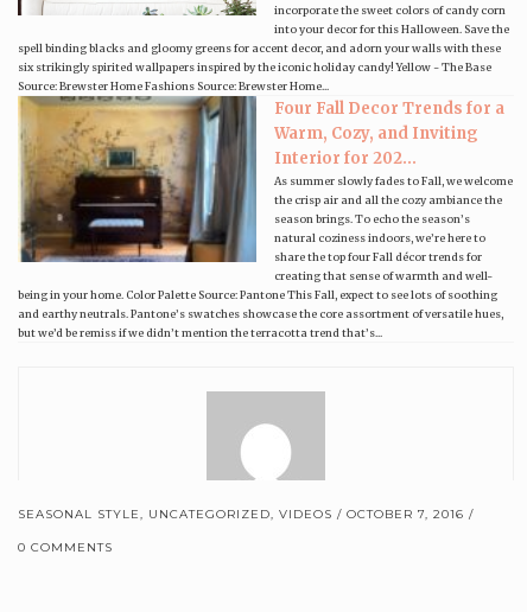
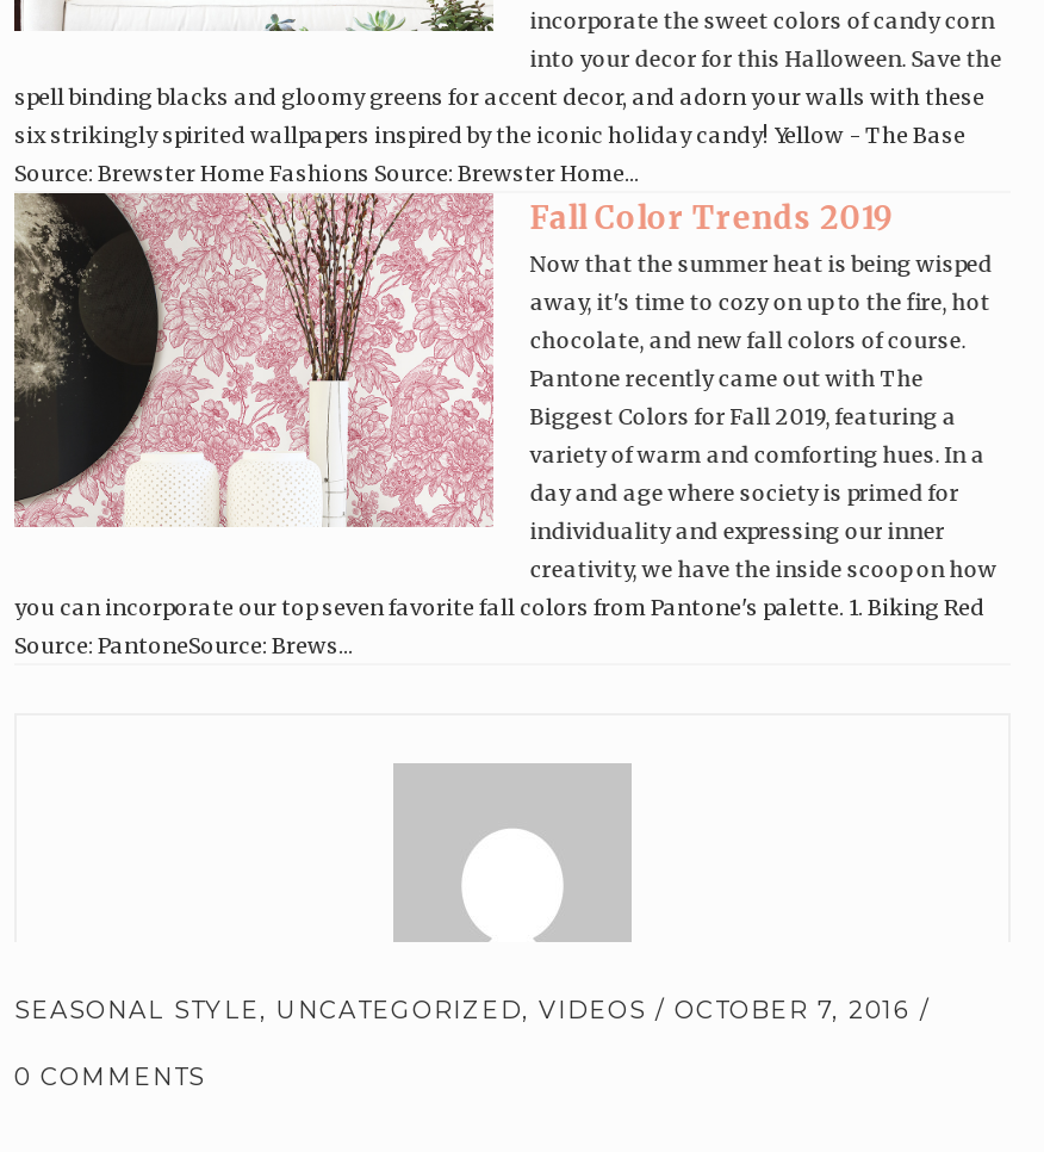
[18,96,513,339] [image] | Four Fall Decor Trends for a | Warm, Cozy, and Inviting | Interior for 202... | As summer slowly fades to Fall, we welcome | the crisp air and all the cozy ambiance the | season brings. To echo the season’s | natural coziness indoors, we’re here to | share the top four Fall décor trends for | creating that sense of warmth and well- | being in your home. Color Palette Source: Pantone This Fall, expect to see lots of soothing | and earthy neutrals. Pantone’s swatches showcase the core assortment of versatile hues, | but we’d be remiss if we didn’t mention the terracotta trend that’s... -> [12,193,997,659] [image] | Fall Color Trends 2019 | Now that the summer heat is being wisped | away, it's time to cozy on up to the fire, hot | chocolate, and new fall colors of course. | Pantone recently came out with The | Biggest Colors for Fall 2019, featuring a | variety of warm and comforting hues. In a | day and age where society is primed for | individuality and expressing our inner | creativity, we have the inside scoop on how | you can incorporate our top seven favorite fall colors from Pantone's palette. 1. Biking Red | Source: PantoneSource: Brews...

